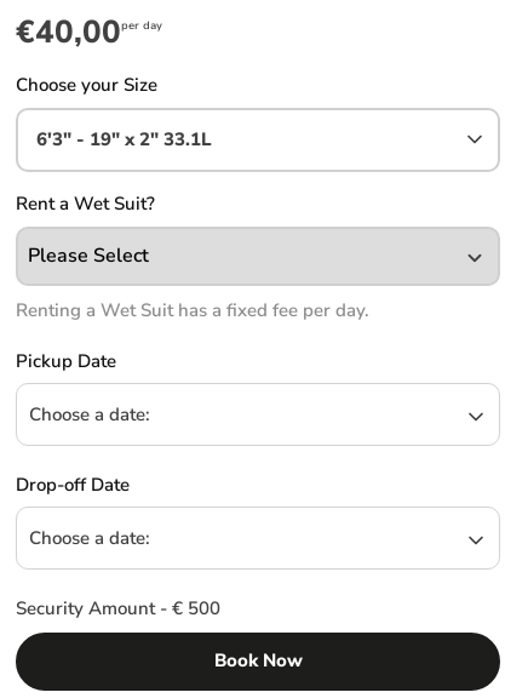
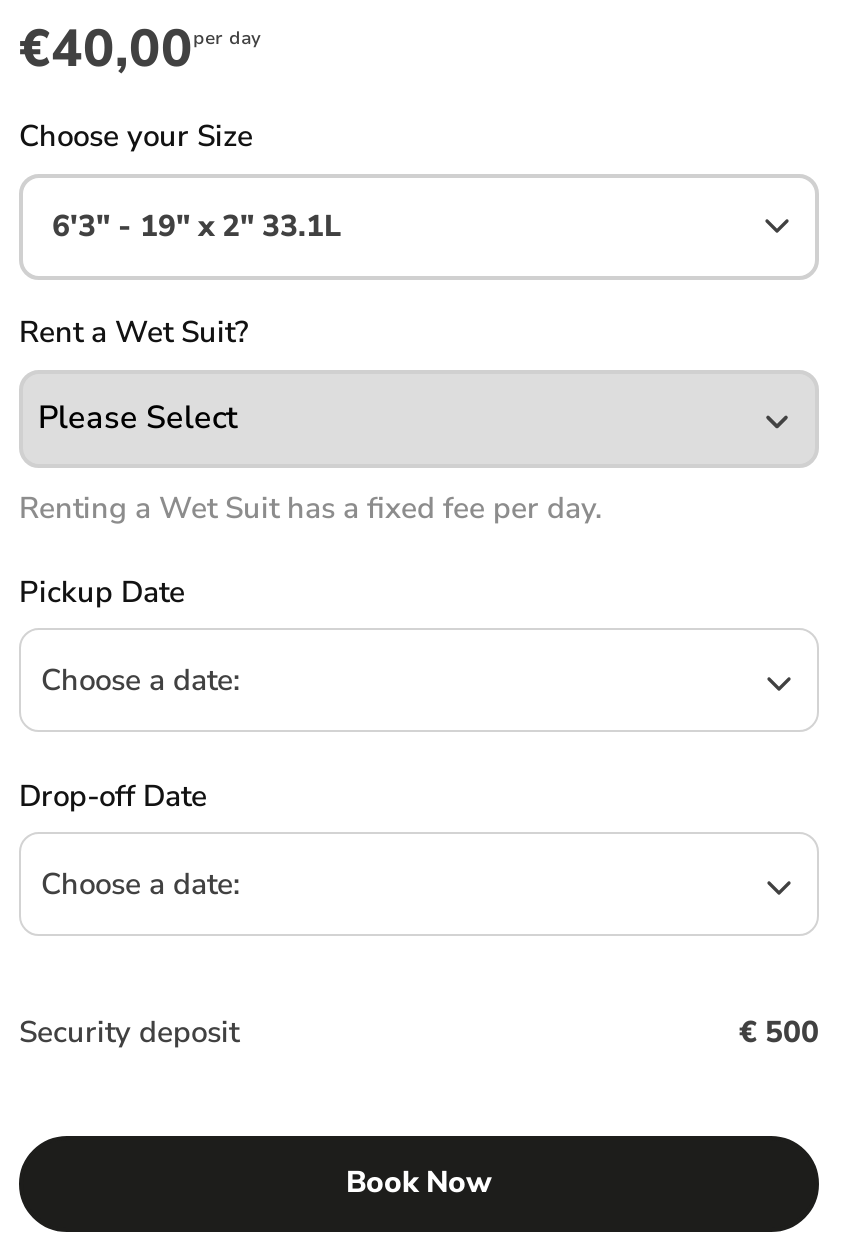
[16,596,220,620] Security Amount - € 500 -> [19,1011,819,1051] Security deposit | € 500

